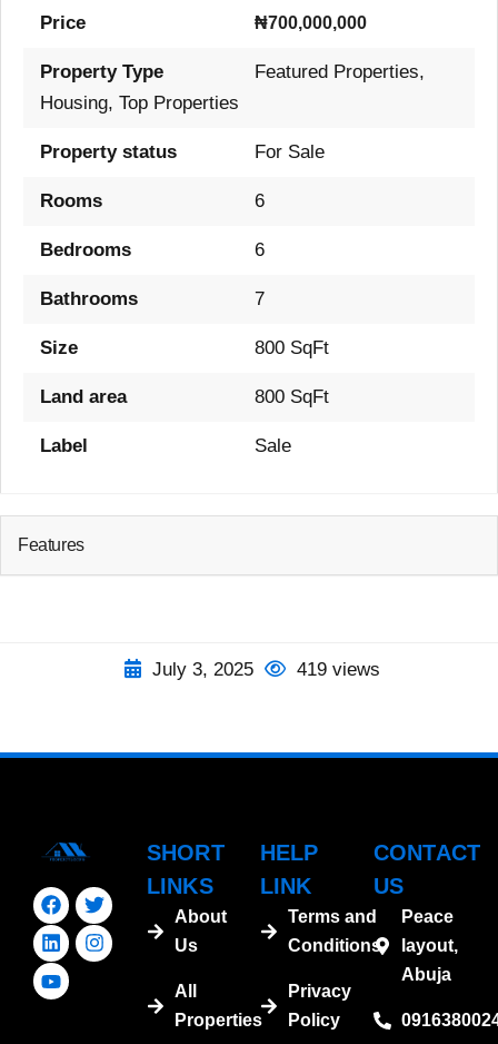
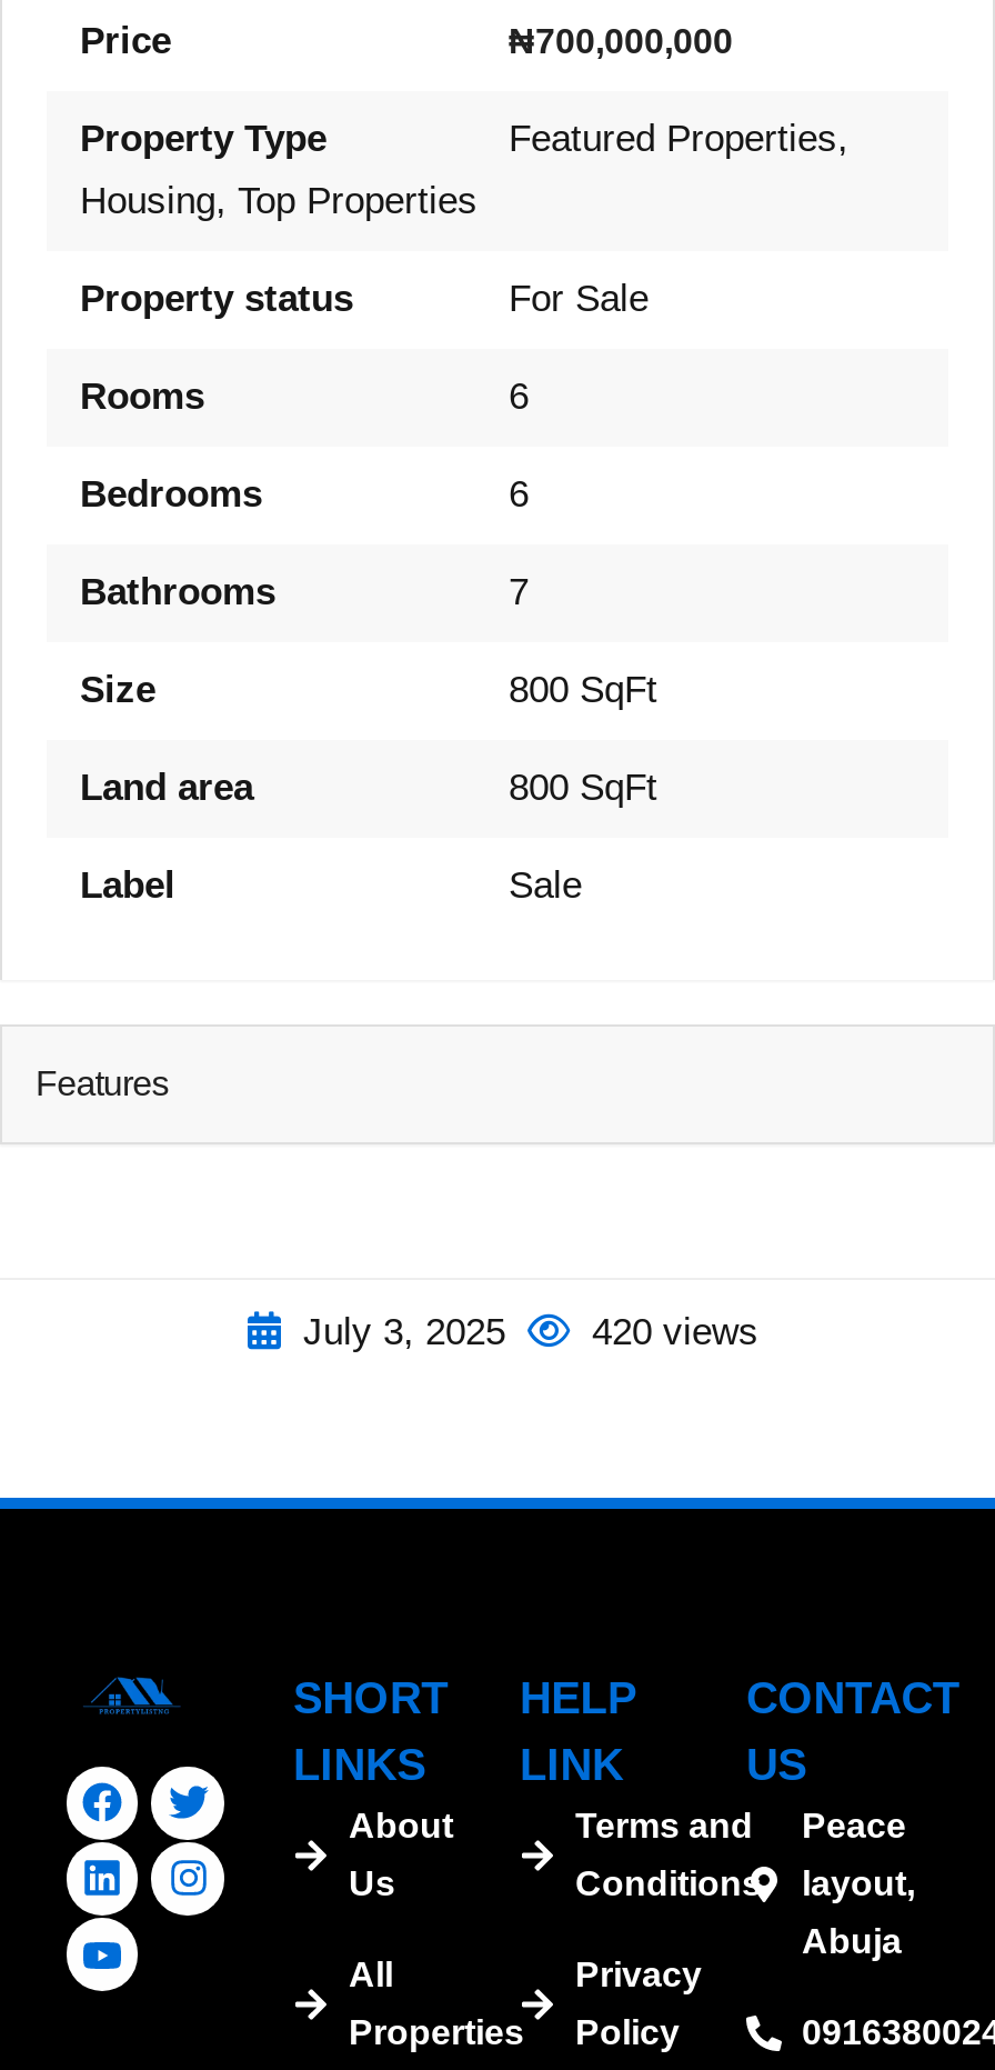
[146,659,380,680] July 3, 2025 419 views -> [292,1311,758,1354] July 3, 2025 420 views

